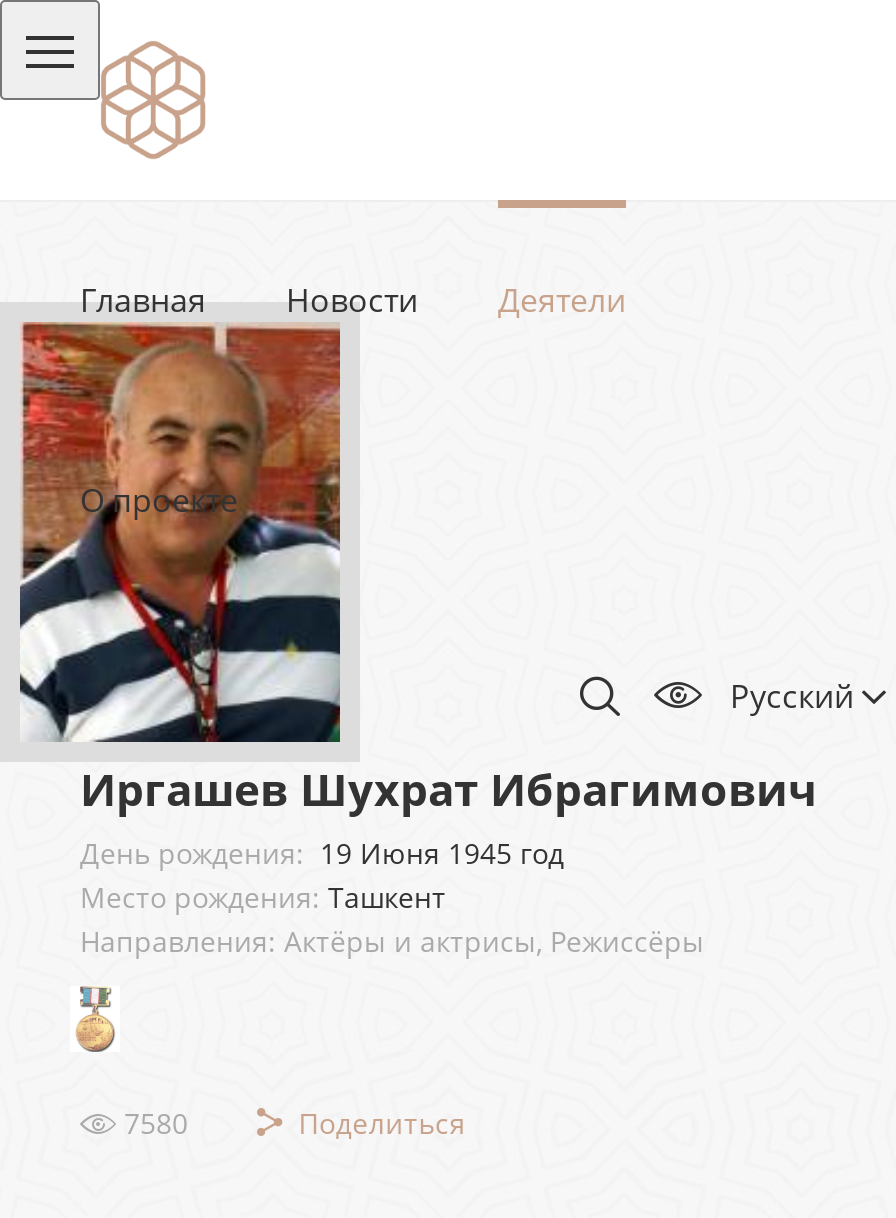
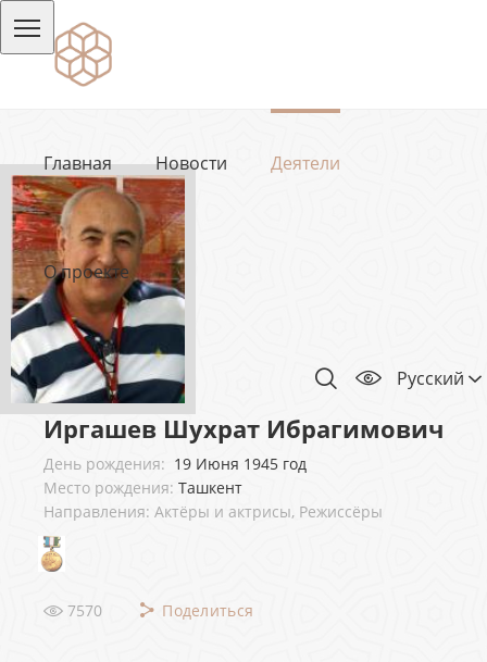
[124,1104,188,1142] 7580 -> [67,600,102,621] 7570

